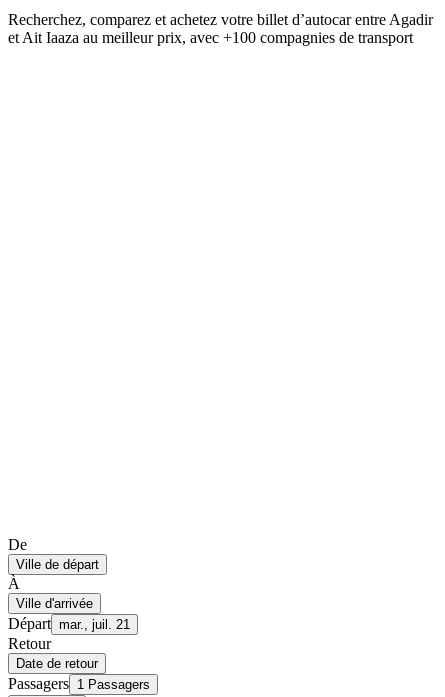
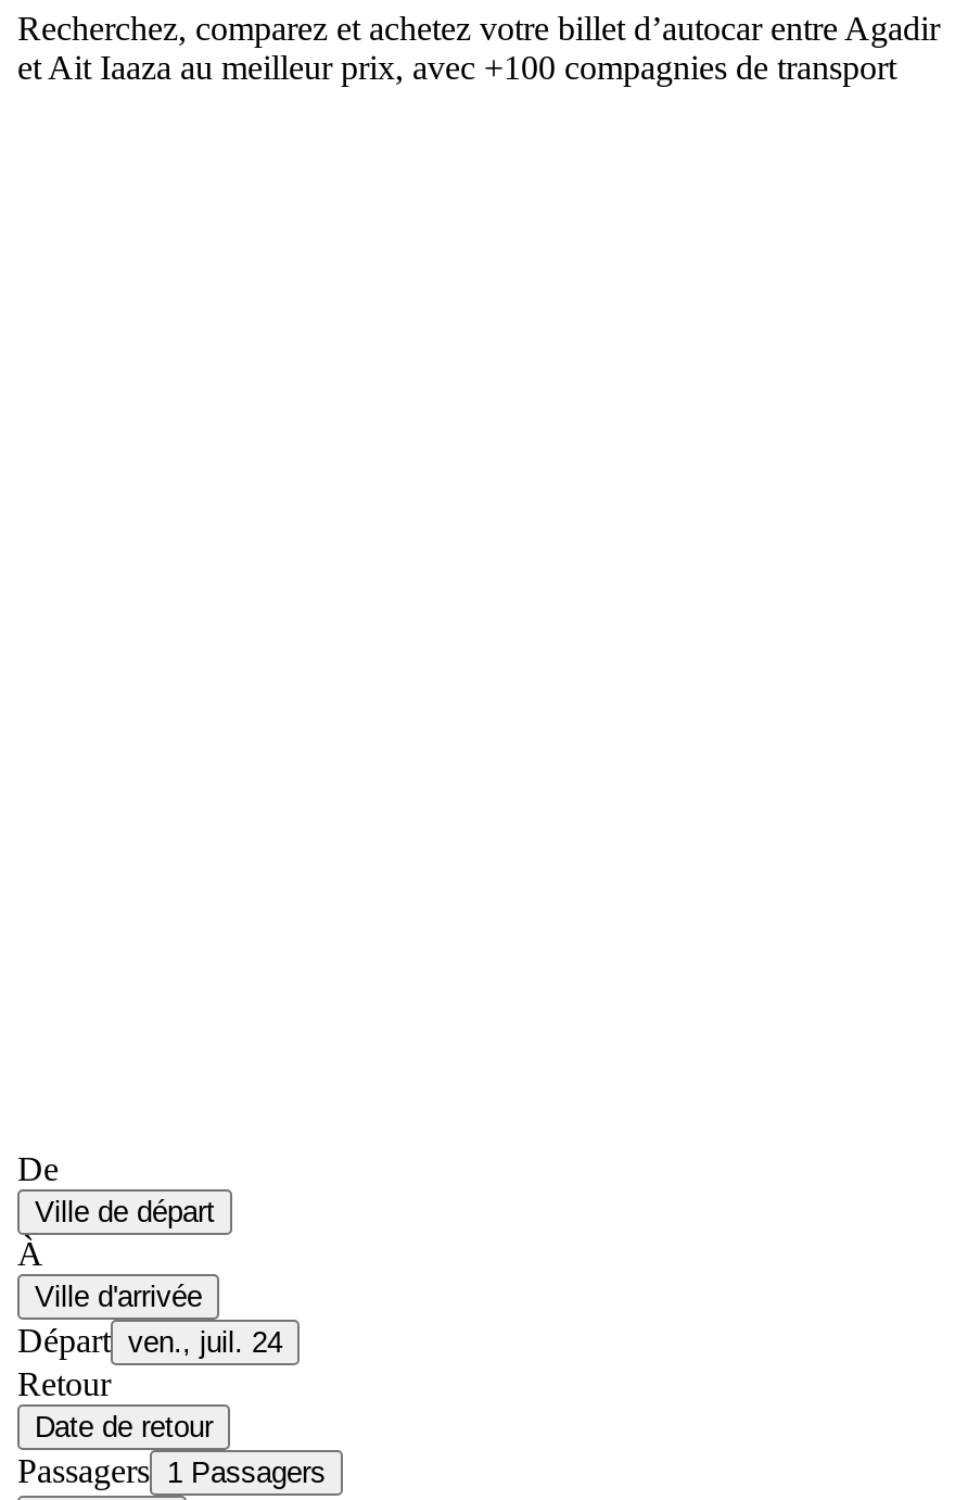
[8,615,130,632] Départ mar., juil. 21 -> [17,1321,282,1358] Départ ven., juil. 24

